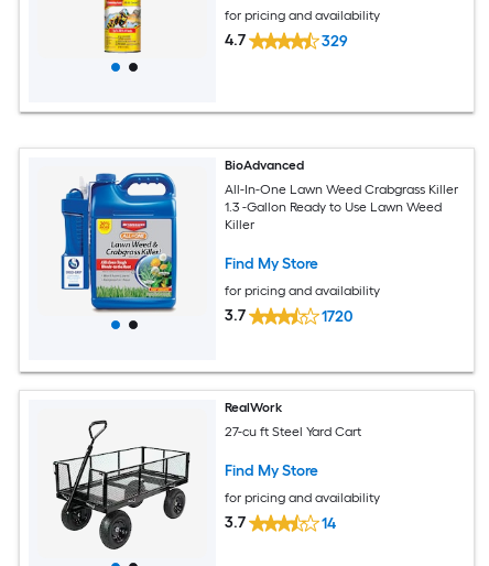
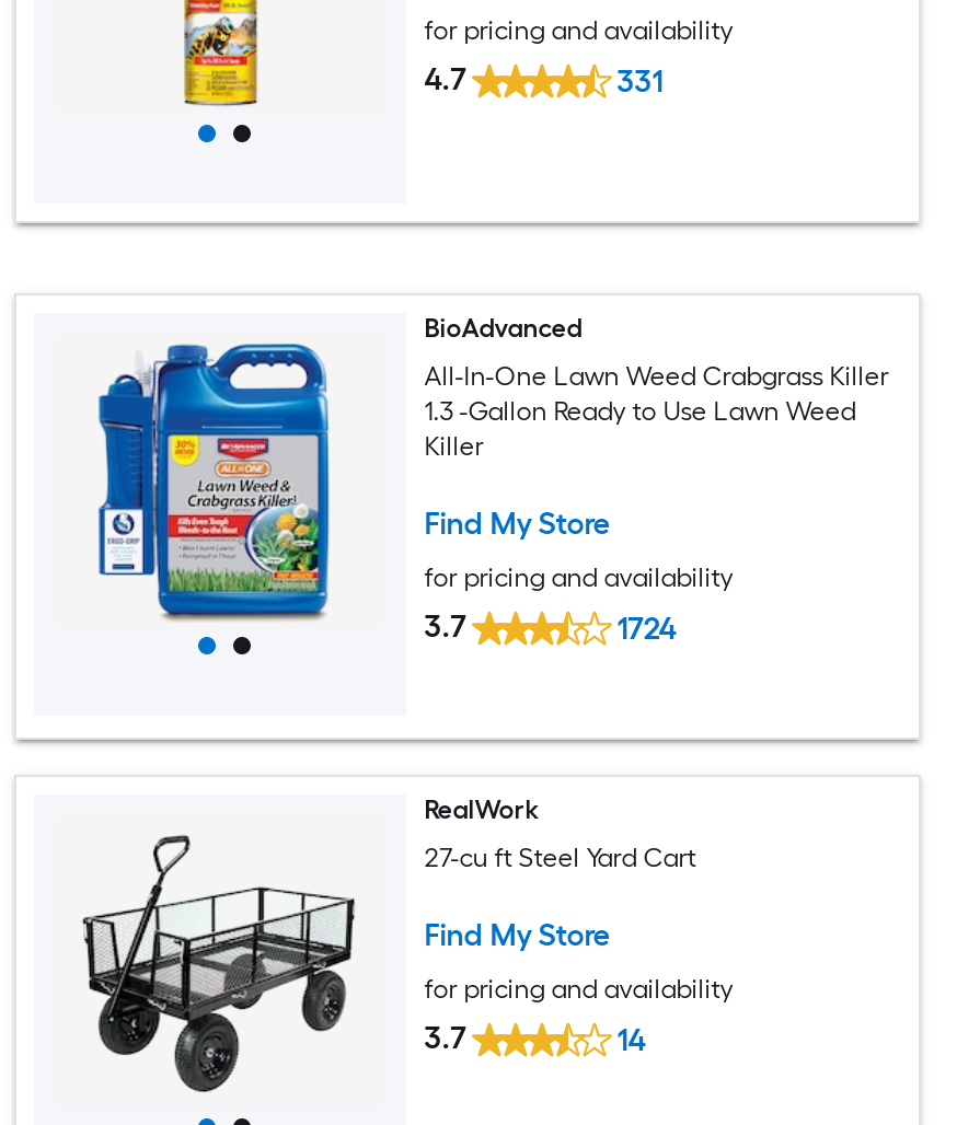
[322,32,348,51] 329 -> [617,63,663,100] 331
[322,307,353,326] 1720 -> [617,610,676,648] 1724

